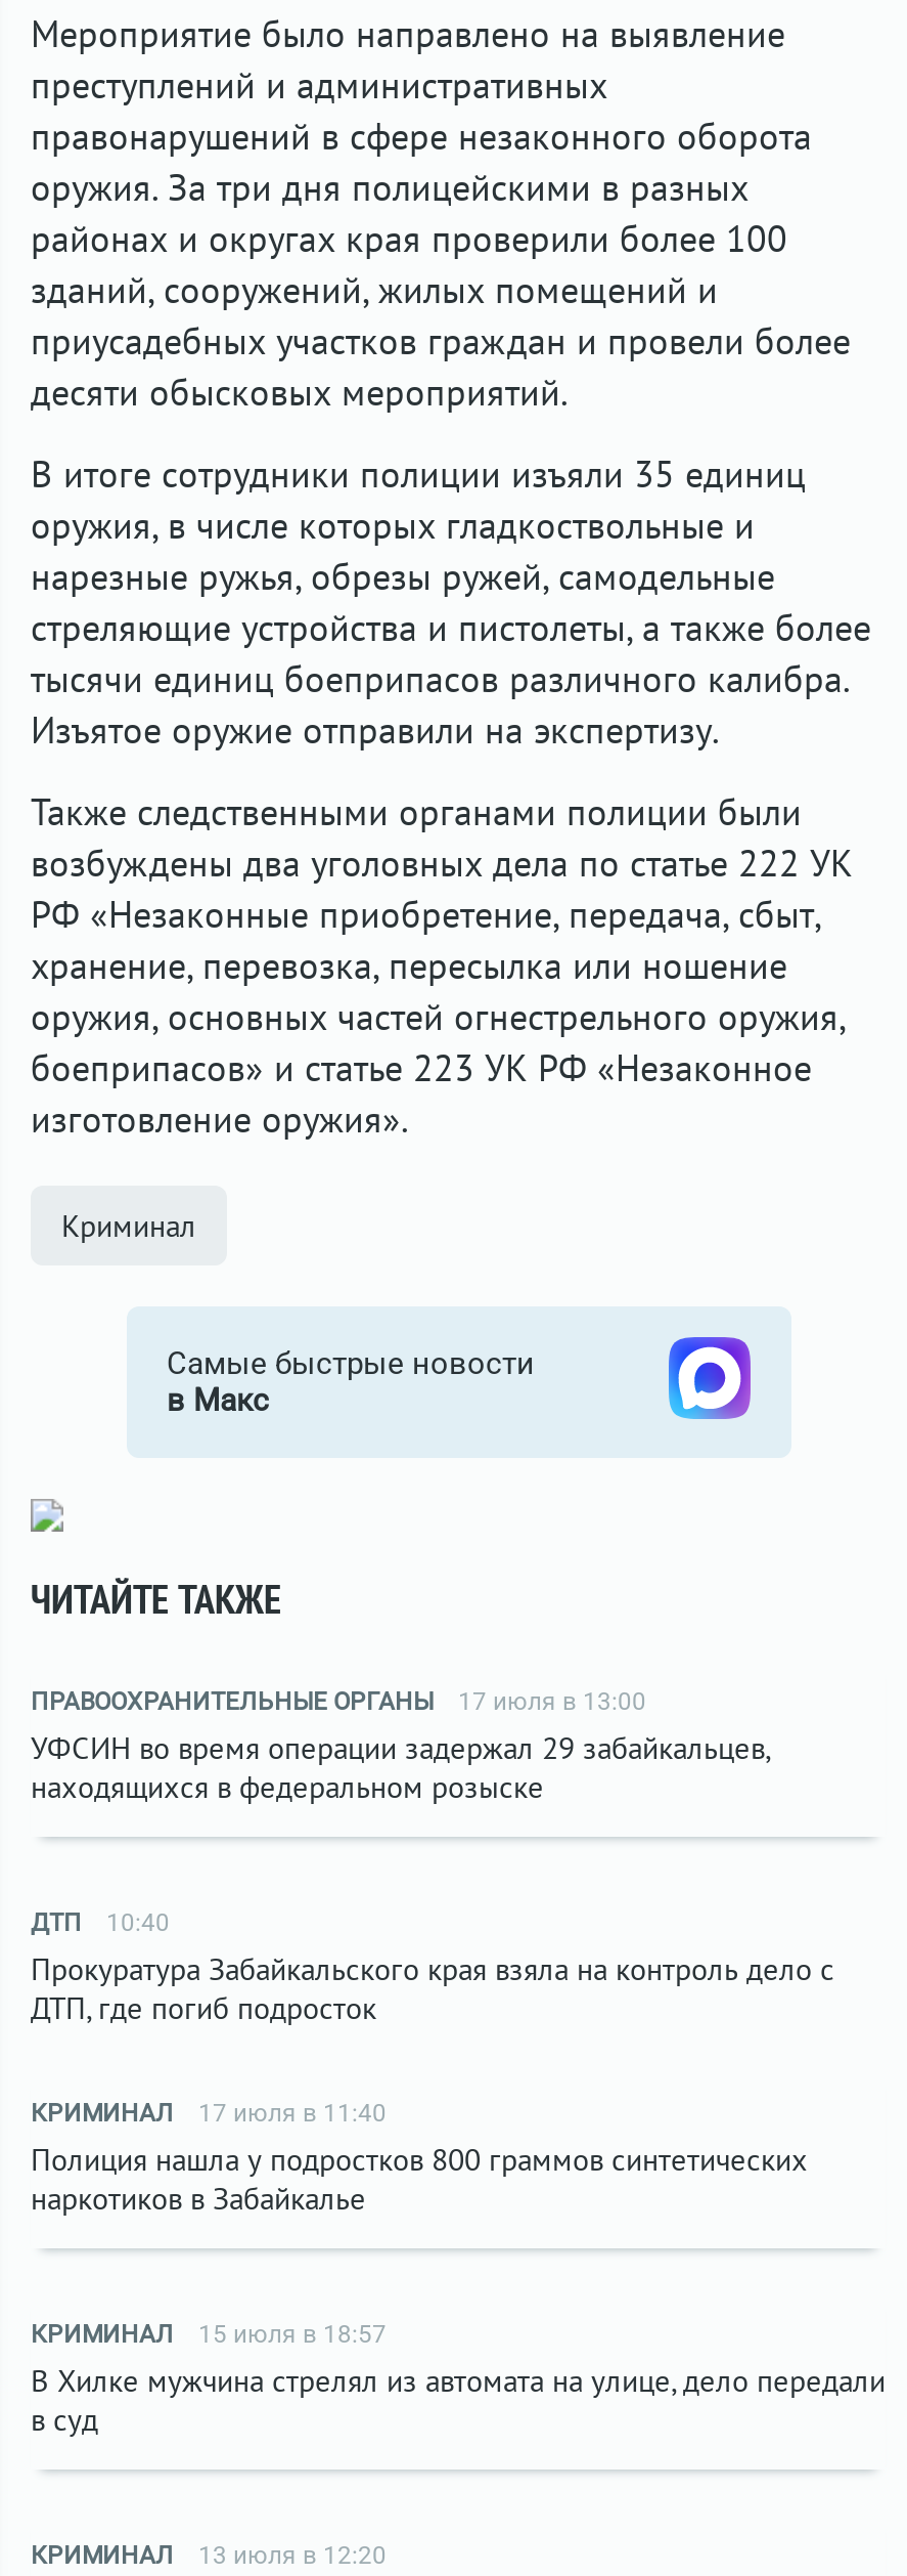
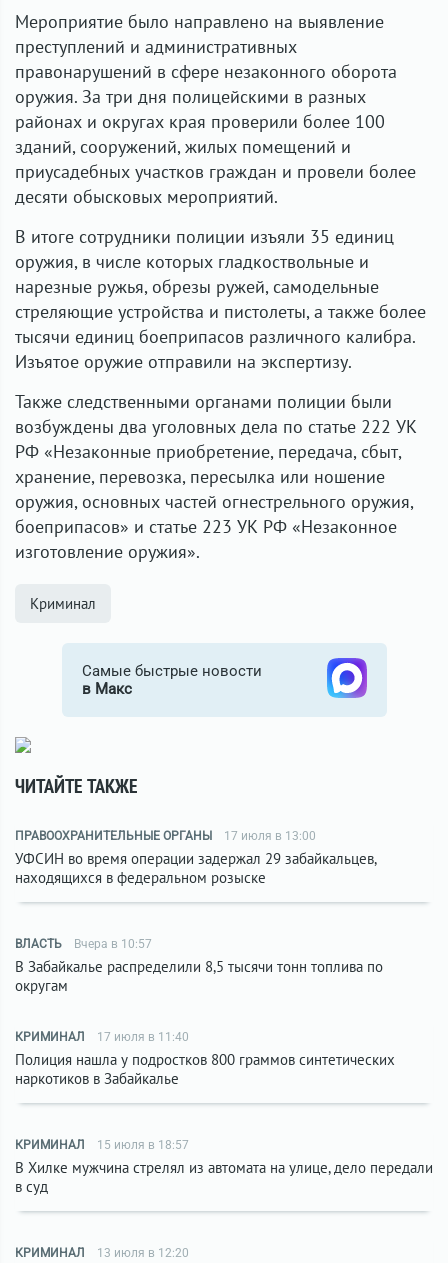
[31,1908,834,2027] ДТП | 10:40 | Прокуратура Забайкальского края взяла на контроль дело с | ДТП, где погиб подросток -> [15,937,383,995] ВЛАСТЬ | Вчера в 10:57 | В Забайкалье распределили 8,5 тысячи тонн топлива по | округам

